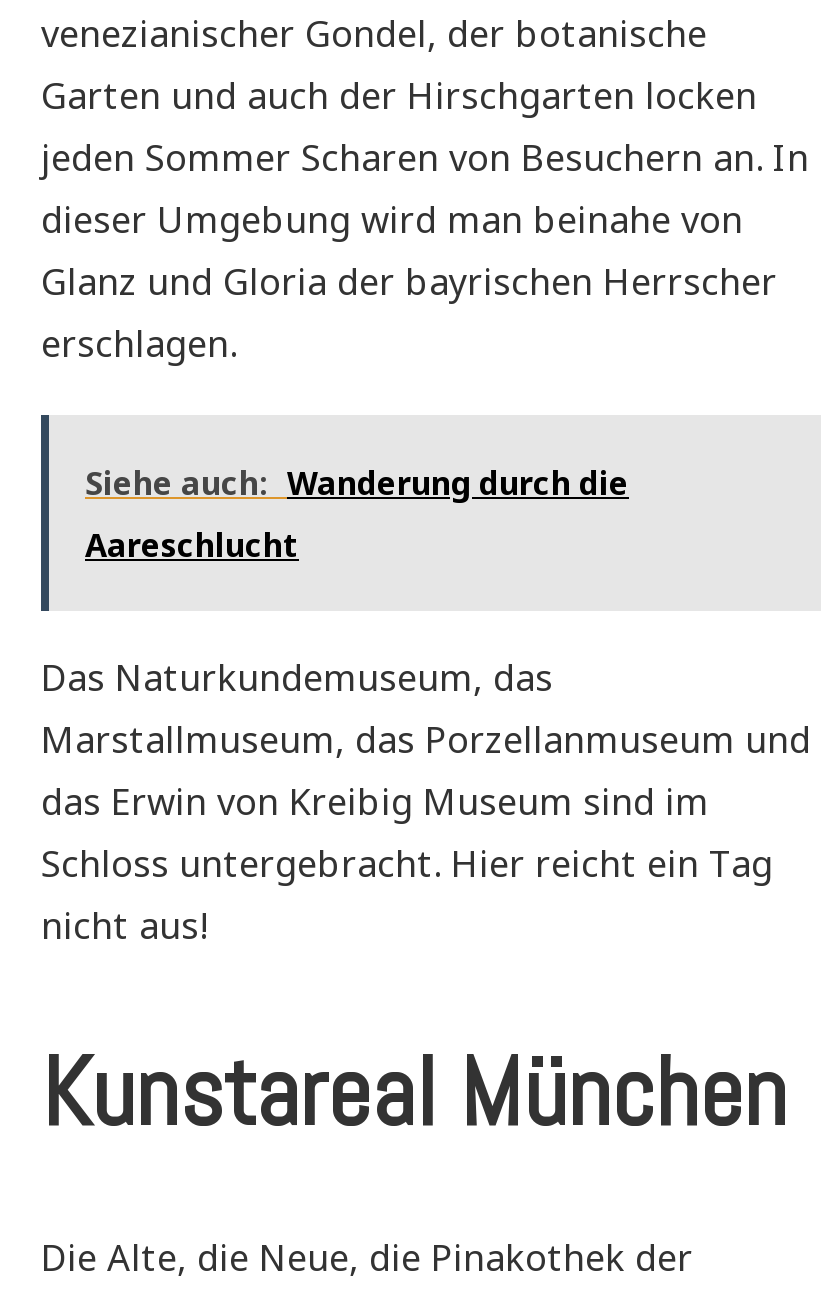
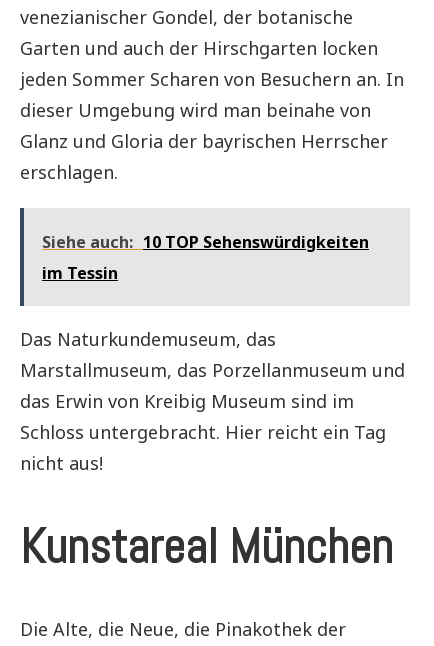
[85,461,629,567] Siehe auch: Wanderung durch die | Aareschlucht -> [42,231,369,284] Siehe auch: 10 TOP Sehenswürdigkeiten | im Tessin

